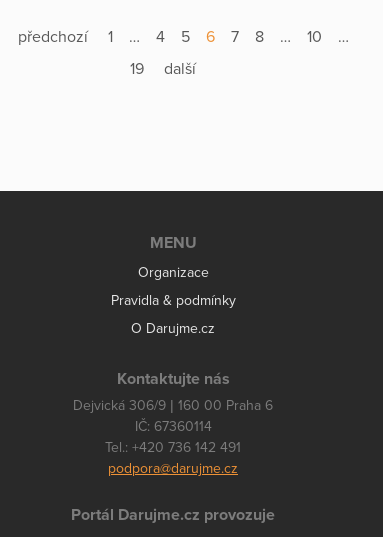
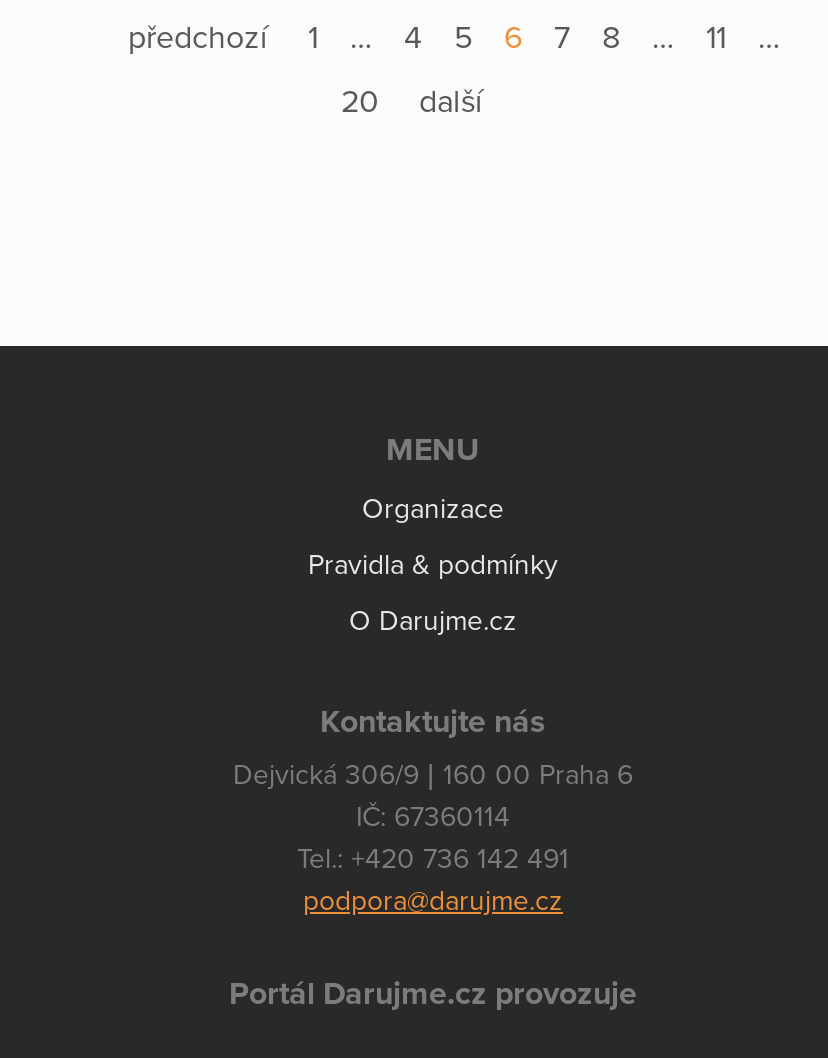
[307,27,322,47] 10 -> [706,18,726,58] 11
[129,59,199,79] 19 další -> [341,82,491,122] 20 další

